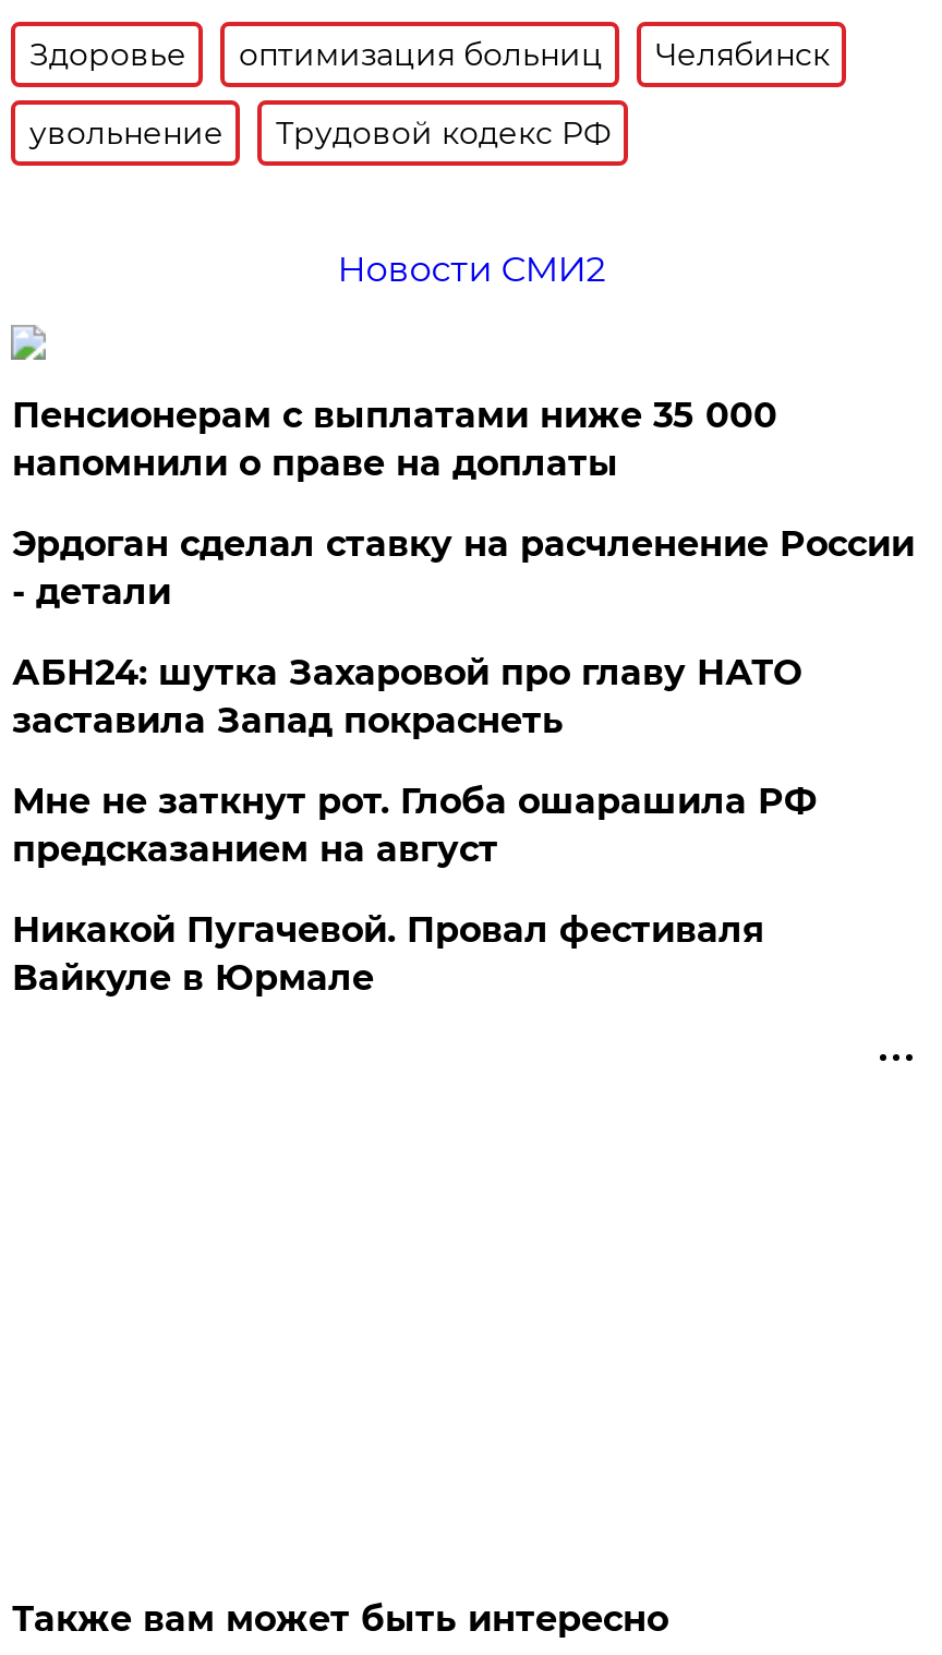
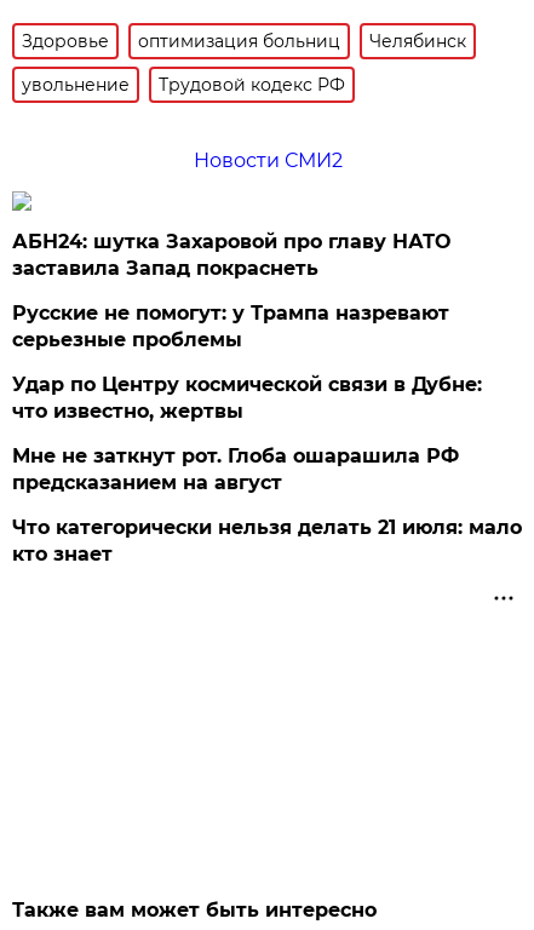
[12,394,915,613] Пенсионерам с выплатами ниже 35 000 | напомнили о праве на доплаты | Эрдоган сделал ставку на расчленение России | - детали -> none
moved [12,652,801,741] -> [13,230,451,280]: АБН24: шутка Захаровой про главу НАТО | заставила Запад покраснеть
none -> [13,301,482,422] Русские не помогут: у Трампа назревают | серьезные проблемы | Удар по Центру космической связи в Дубне: | что известно, жертвы
[12,909,764,998] Никакой Пугачевой. Провал фестиваля | Вайкуле в Юрмале -> [13,516,522,565] Что категорически нельзя делать 21 июля: мало | кто знает

